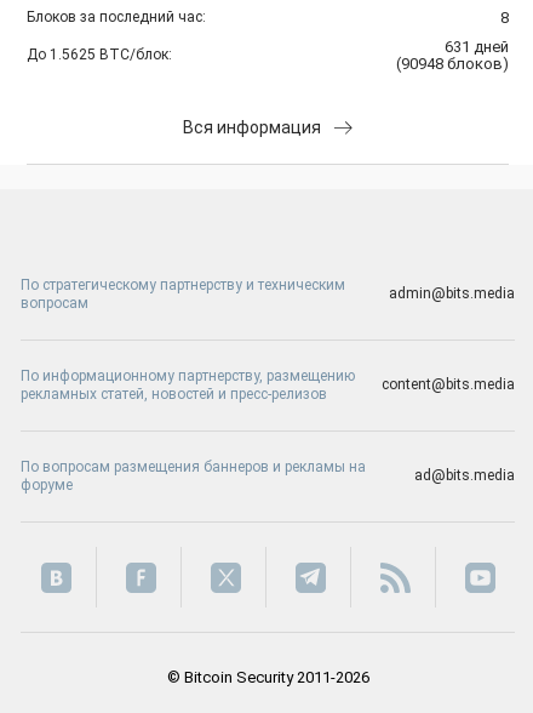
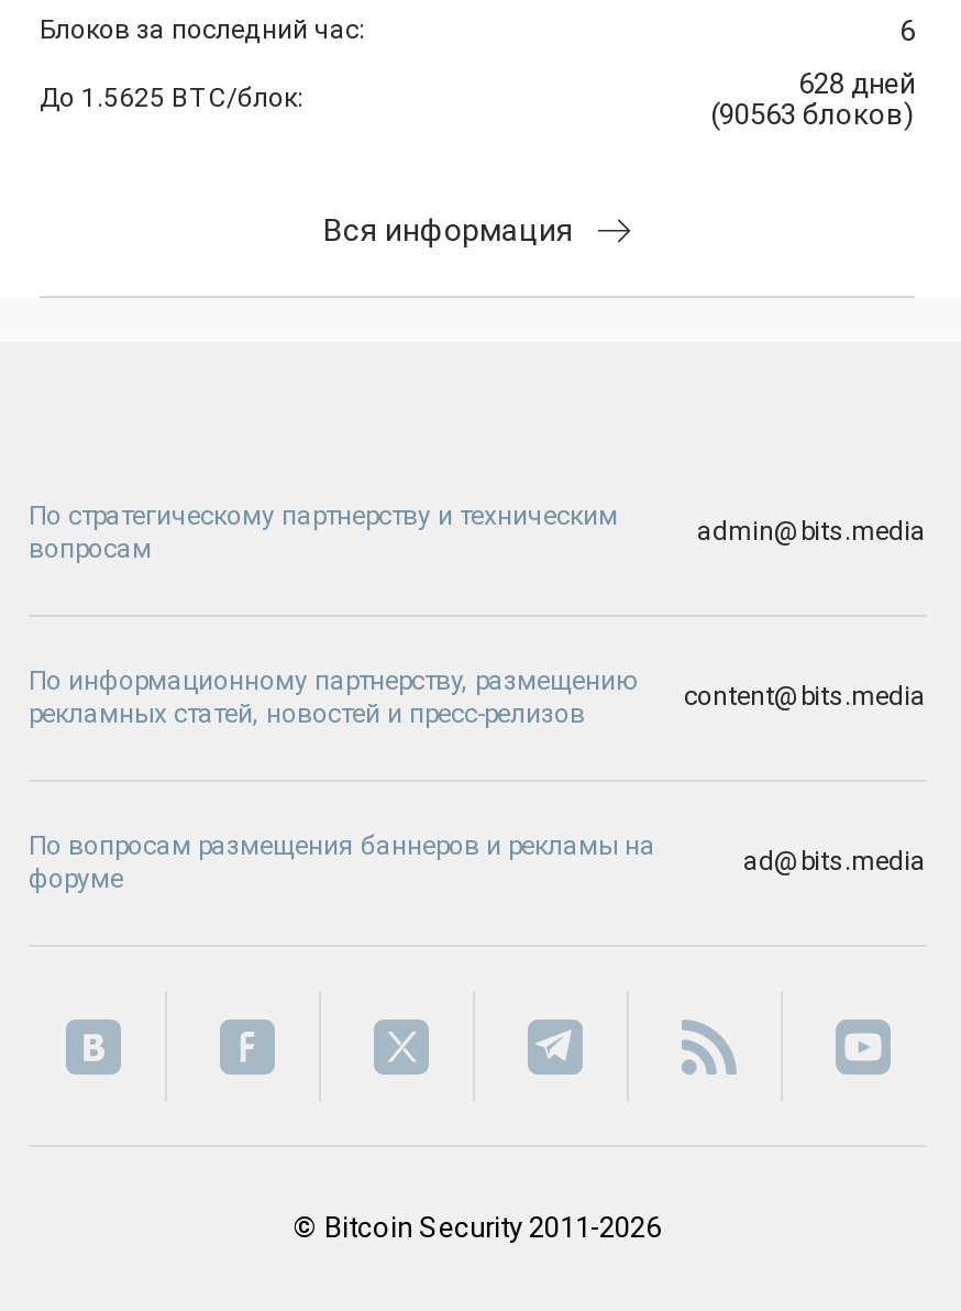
[500,8,509,27] 8 -> [899,14,915,47] 6
[445,38,509,56] 631 дней -> [798,67,915,100] 628 дней
[396,55,509,73] (90948 блоков) -> [710,98,915,131] (90563 блоков)

